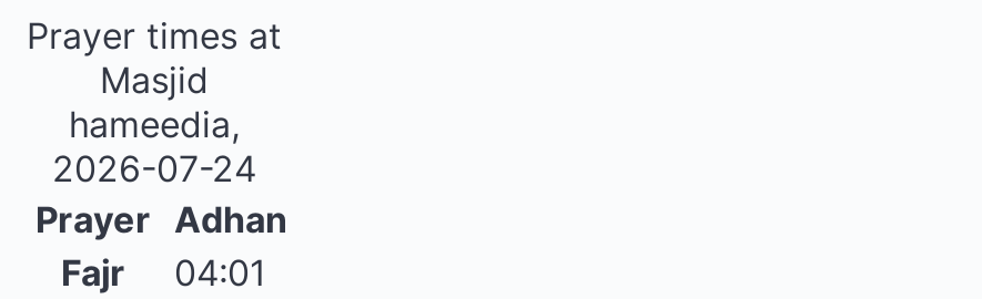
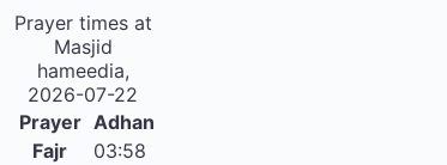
[52,145,256,189] 2026-07-24 -> [28,82,138,106] 2026-07-22
[61,249,265,293] Fajr 04:01 -> [32,138,146,162] Fajr 03:58

